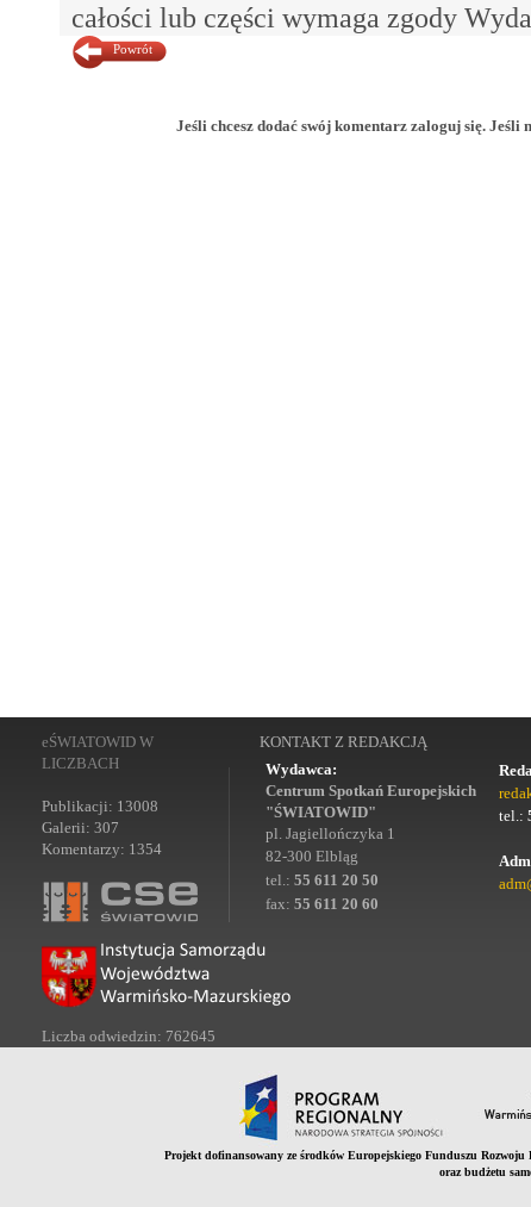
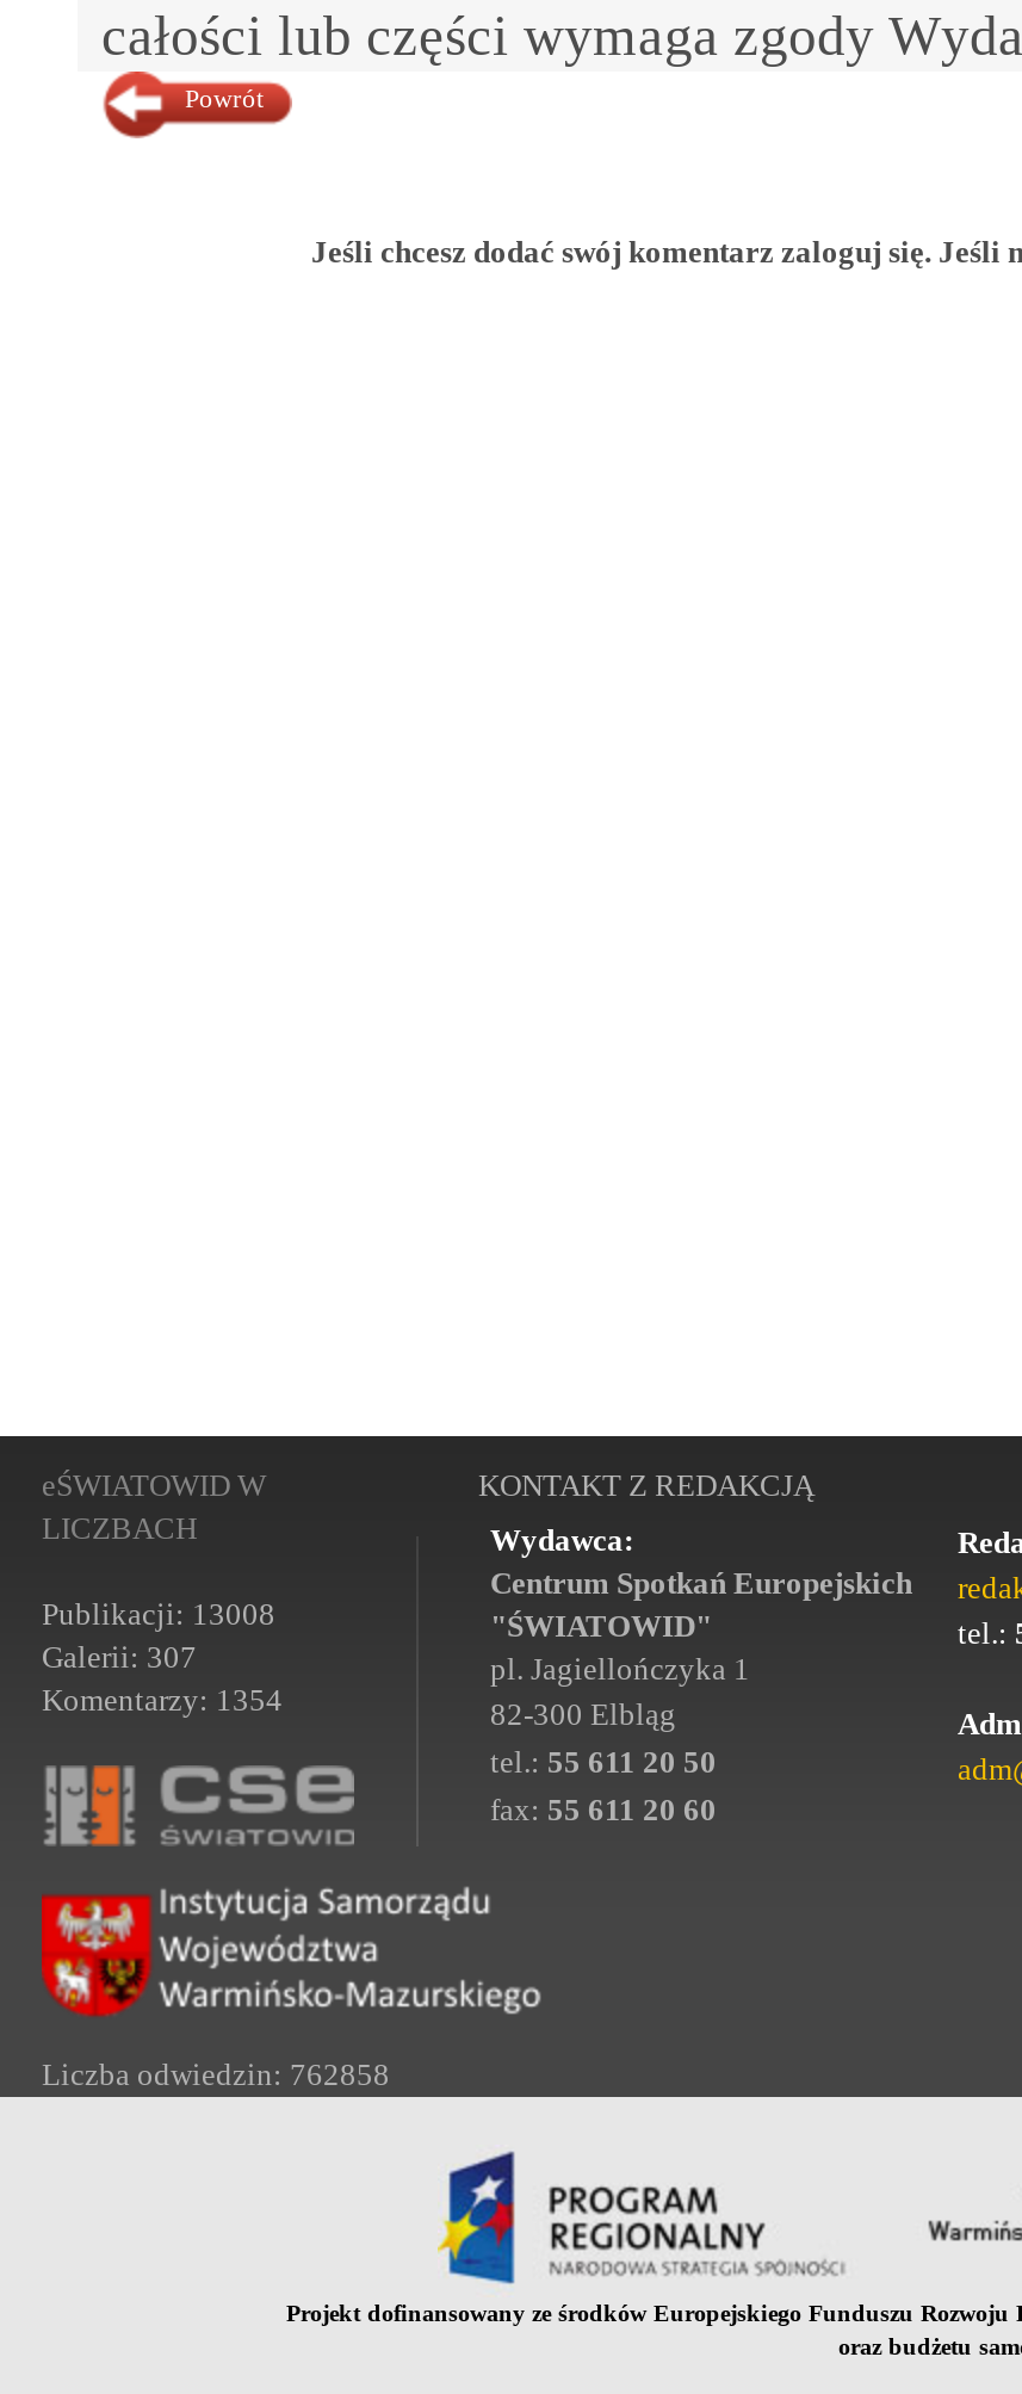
[42,1027,215,1045] Liczba odwiedzin: 762645 -> [42,2056,390,2092] Liczba odwiedzin: 762858

